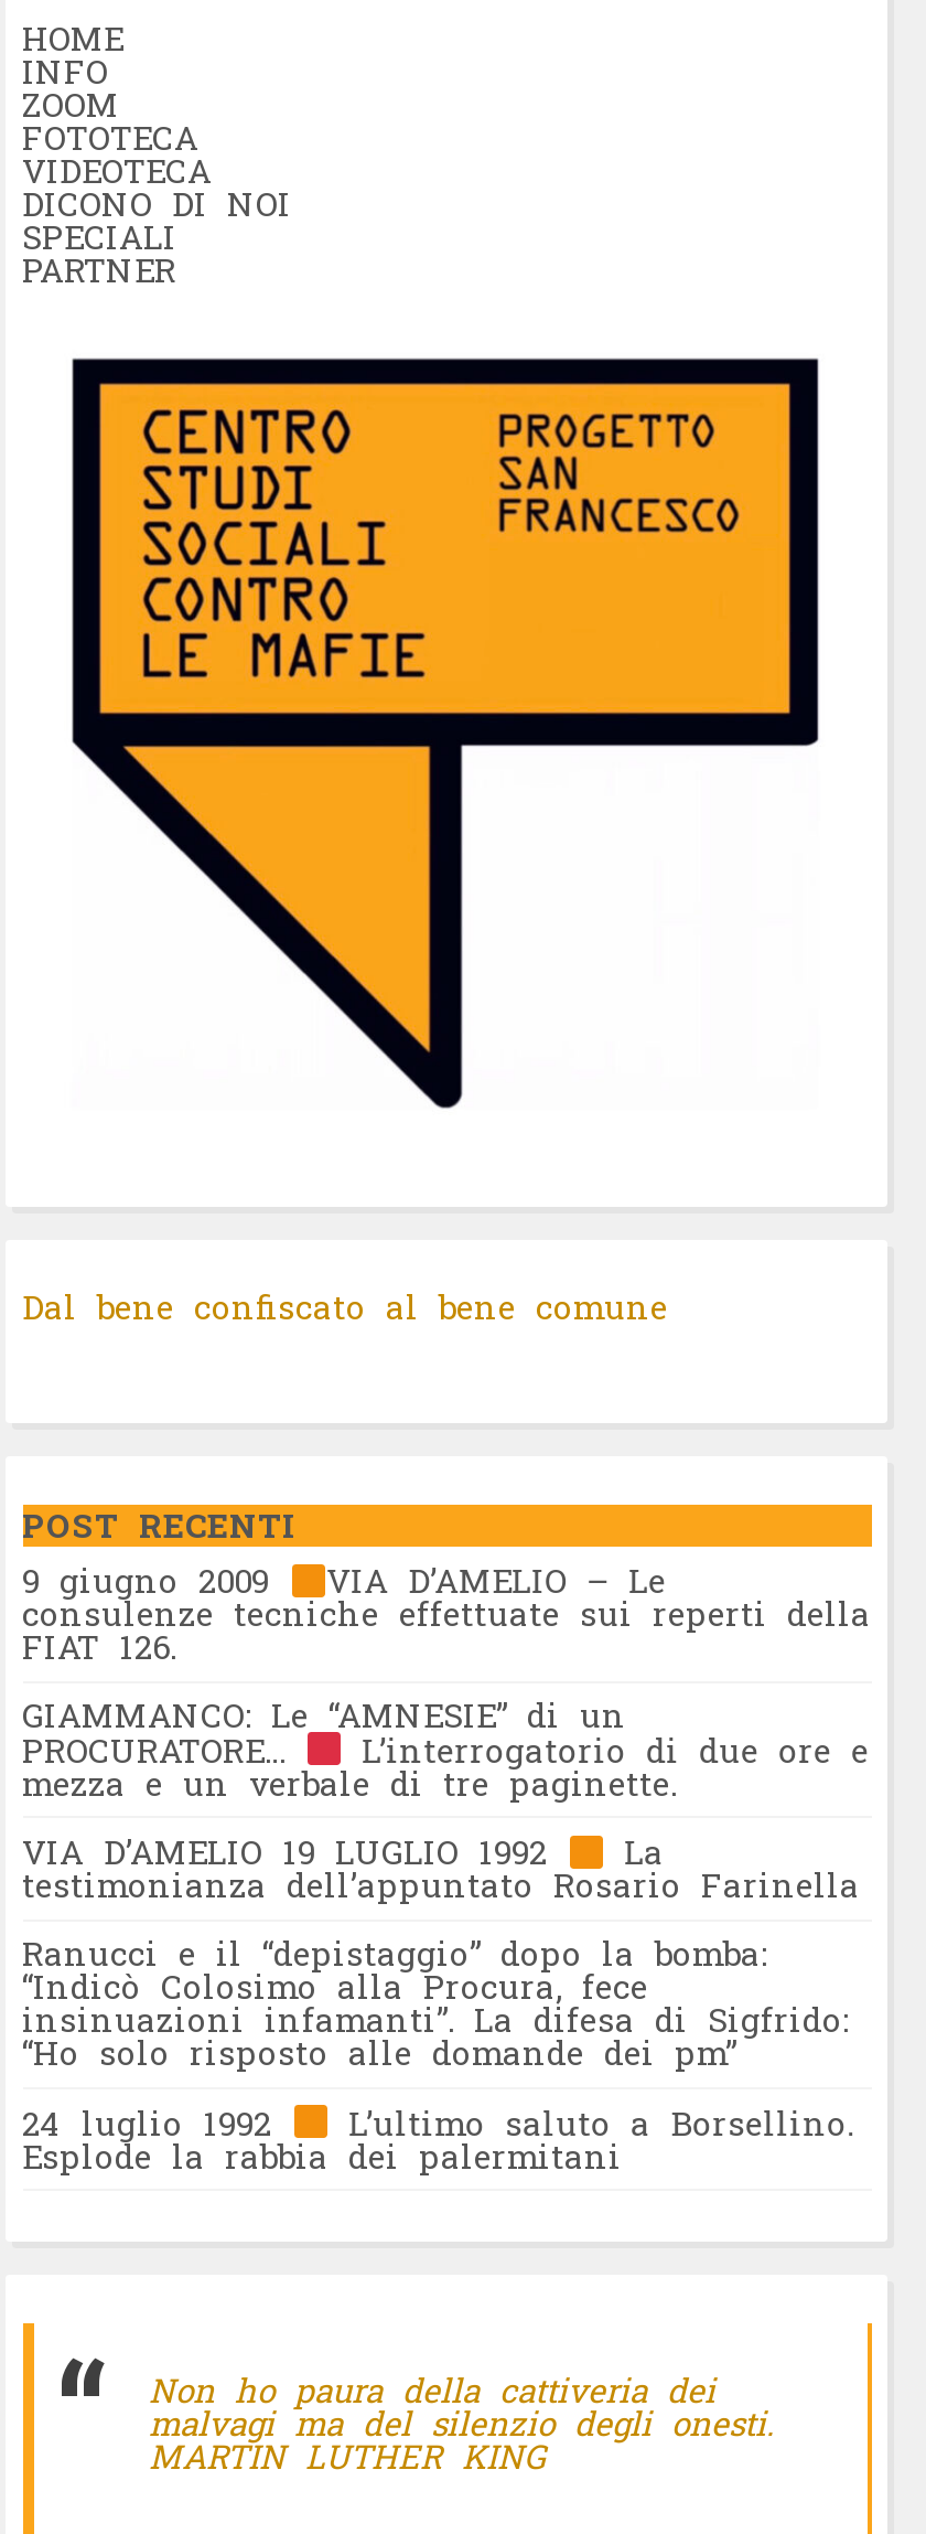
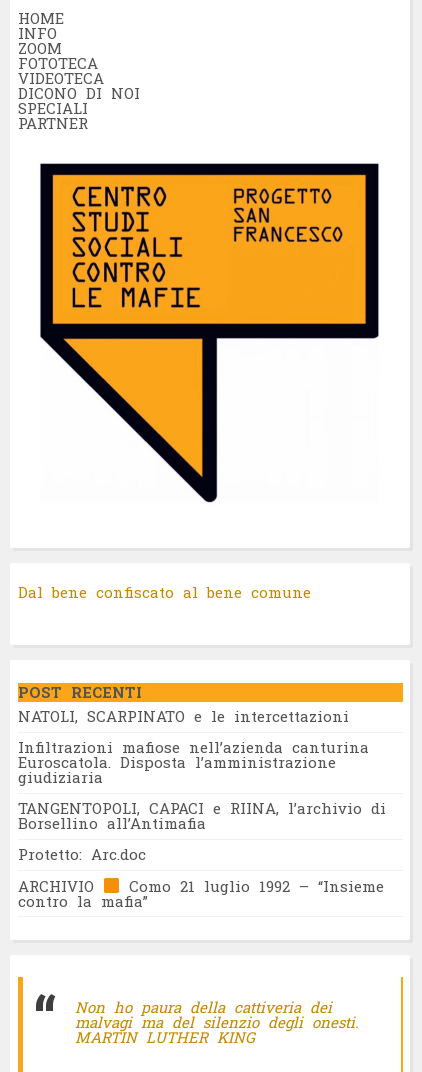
[22,1558,871,1668] 9 giugno 2009 | VIA D’AMELIO – Le | consulenze tecniche effettuate sui reperti della | FIAT 126. -> [17,706,348,726] NATOLI, SCARPINATO e le intercettazioni
[22,1693,869,1804] GIAMMANCO: Le “AMNESIE” di un | PROCURATORE… | L’interrogatorio di due ore e | mezza e un verbale di tre paginette. -> [17,737,368,787] Infiltrazioni mafiose nell’azienda canturina | Euroscatola. Disposta l’amministrazione | giudiziaria
[22,1830,860,1907] VIA D’AMELIO 19 LUGLIO 1992 | La | testimonianza dell’appuntato Rosario Farinella -> [17,798,385,833] TANGENTOPOLI, CAPACI e RIINA, l’archivio di | Borsellino all’Antimafia
[22,1931,849,2074] Ranucci e il “depistaggio” dopo la bomba: | “Indicò Colosimo alla Procura, fece | insinuazioni infamanti”. La difesa di Sigfrido: | “Ho solo risposto alle domande dei pm” -> [17,844,145,864] Protetto: Arc.doc
[22,2100,853,2177] 24 luglio 1992 | L’ultimo saluto a Borsellino. | Esplode la rabbia dei palermitani -> [17,876,384,911] ARCHIVIO | Como 21 luglio 1992 – “Insieme | contro la mafia”

